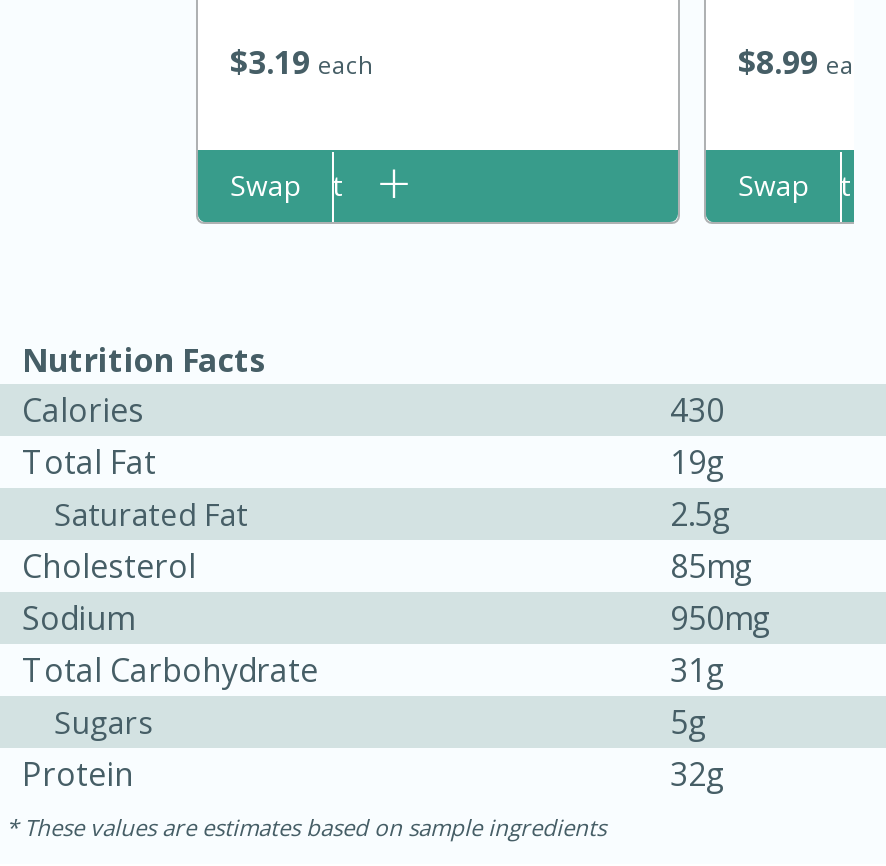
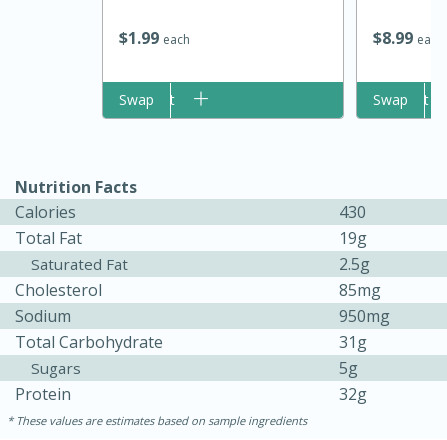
[230,40,372,84] $3 19 each -> [119,27,190,49] $1 99 each

